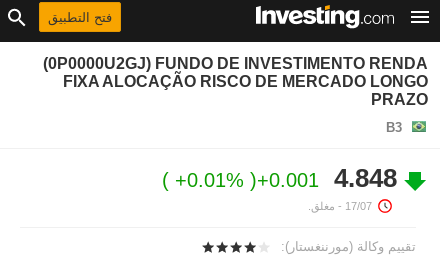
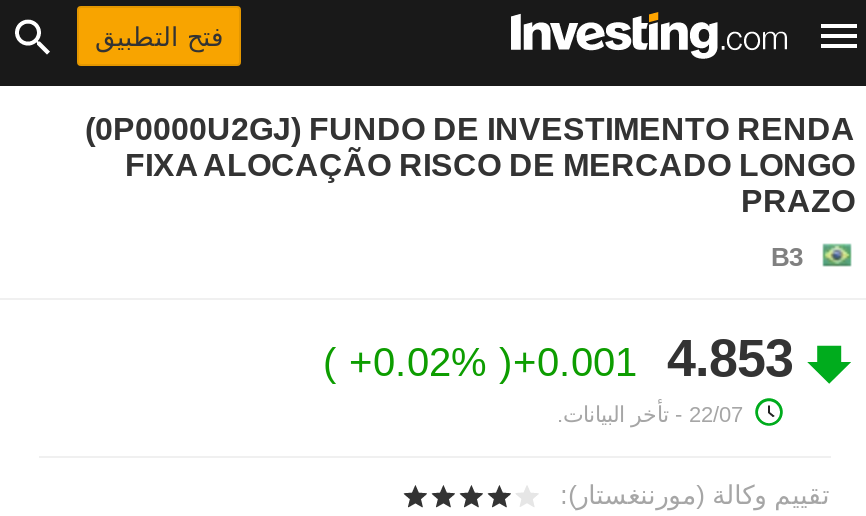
[334,163,397,193] 4.848 -> [667,328,793,388] 4.853
[169,169,372,212] +0.01% | 17/07 - مغلق. -> [337,340,743,426] +0.02% | 22/07 - تأخر البيانات.

